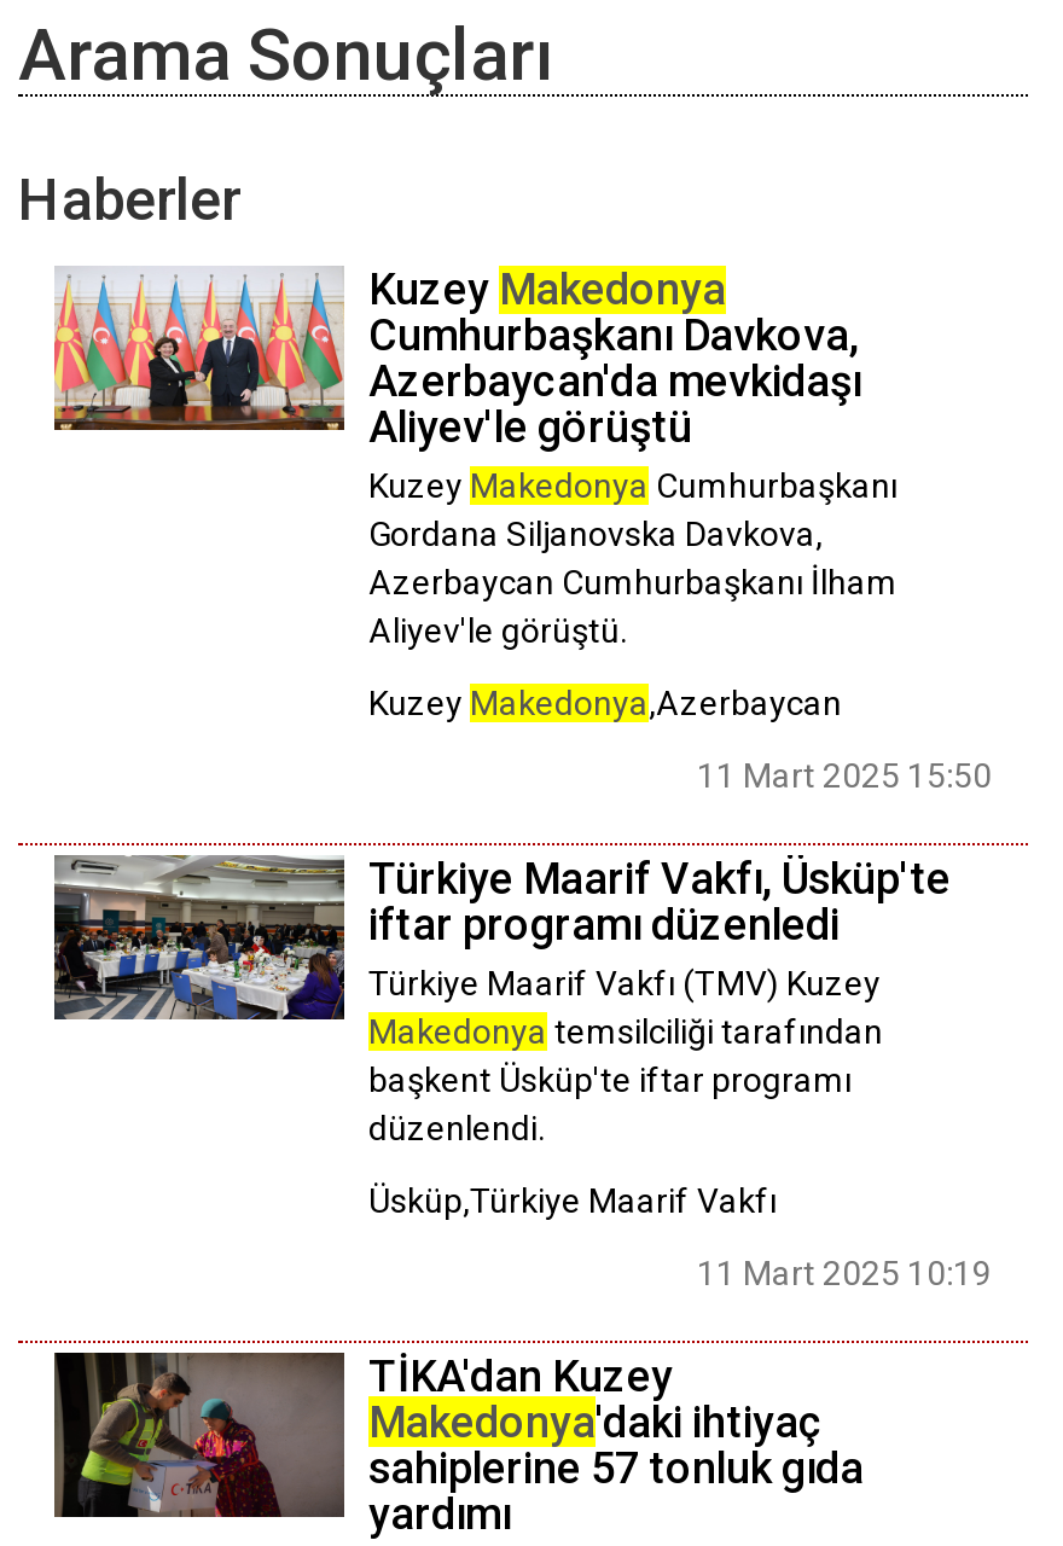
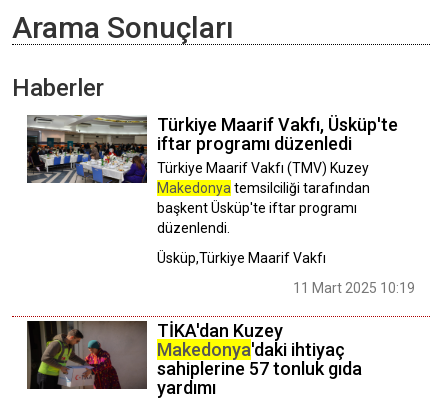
[52,264,992,795] [image] | Kuzey Makedonya | Cumhurbaşkanı Davkova, | Azerbaycan'da mevkidaşı | Aliyev'le görüştü | Kuzey Makedonya Cumhurbaşkanı | Gordana Siljanovska Davkova, | Azerbaycan Cumhurbaşkanı İlham | Aliyev'le görüştü. | Kuzey Makedonya,Azerbaycan | 11 Mart 2025 15:50 -> none

